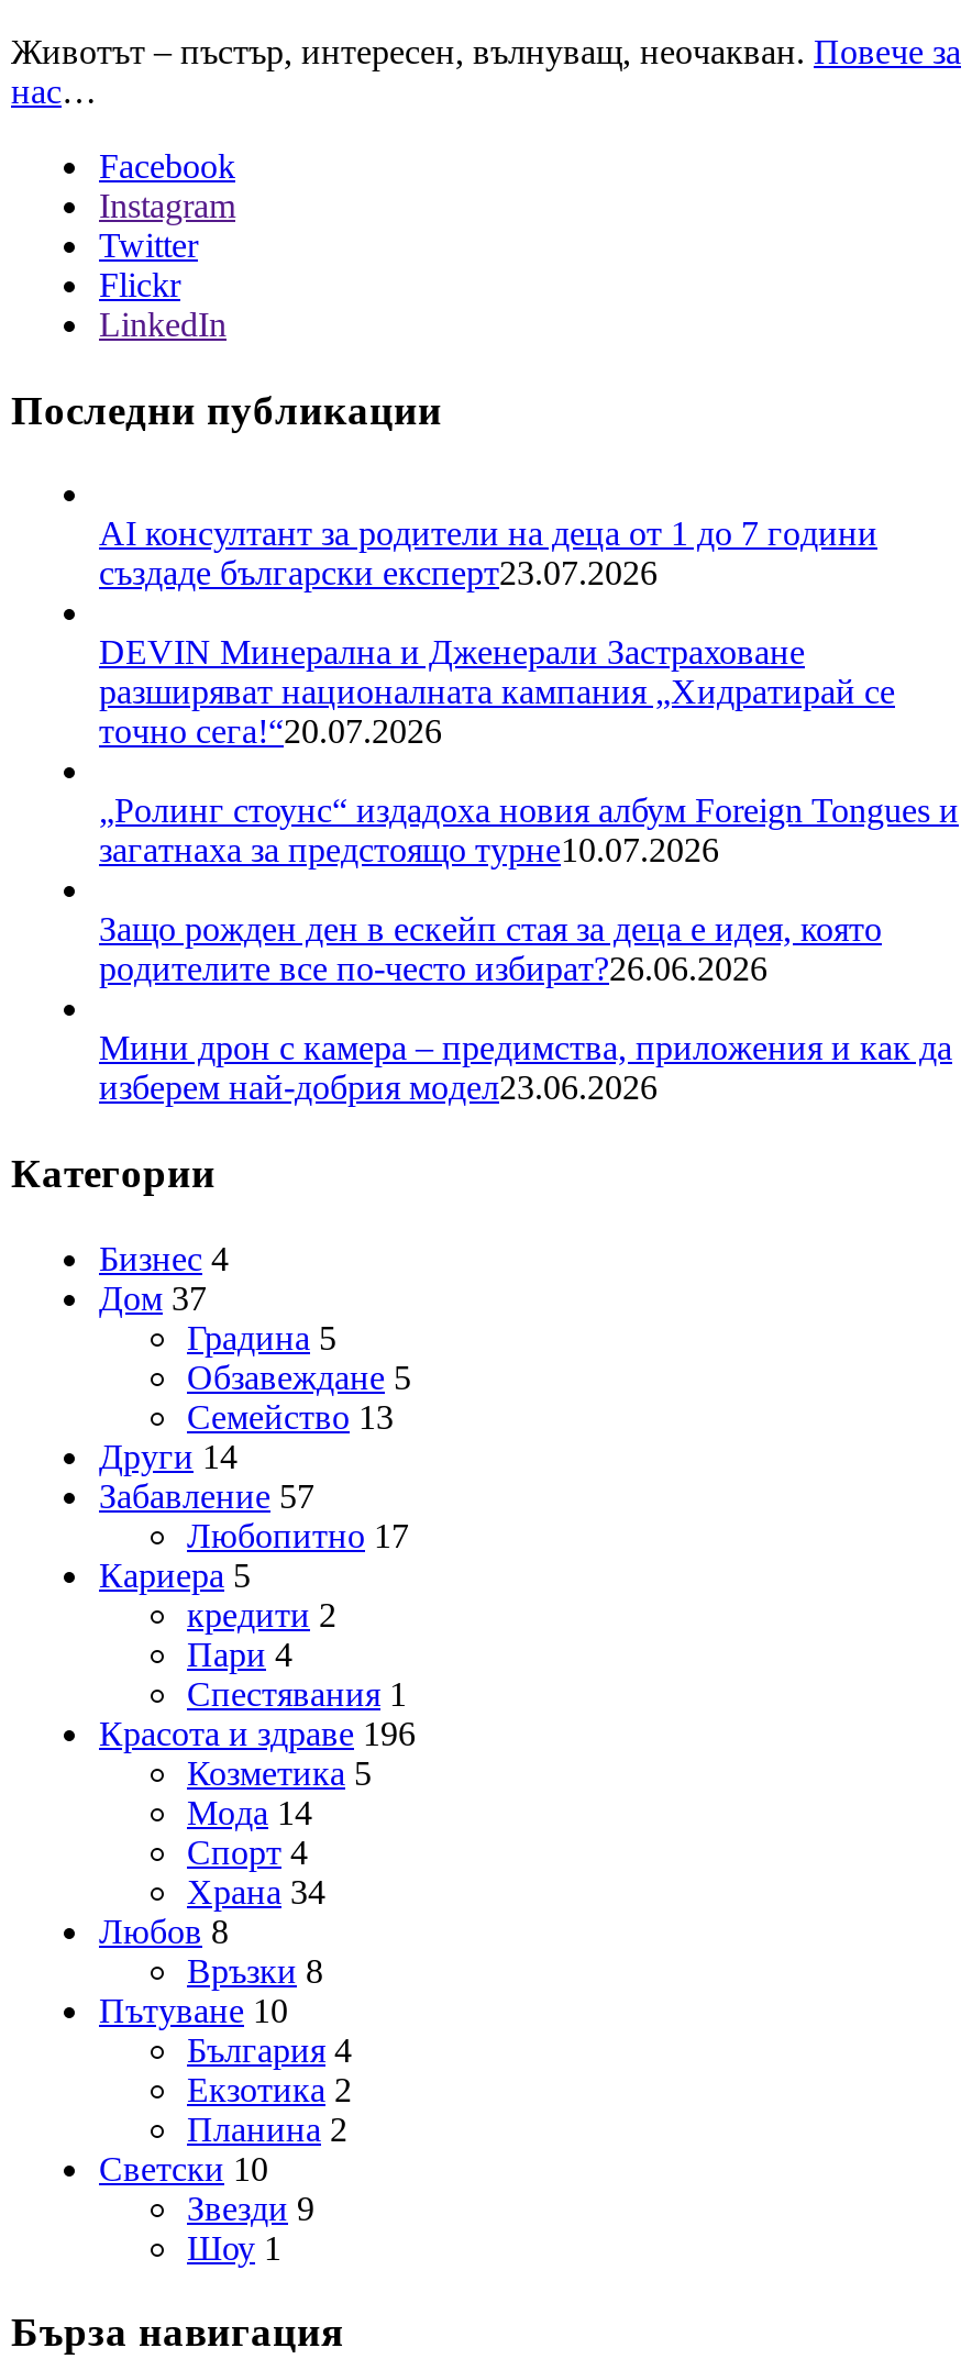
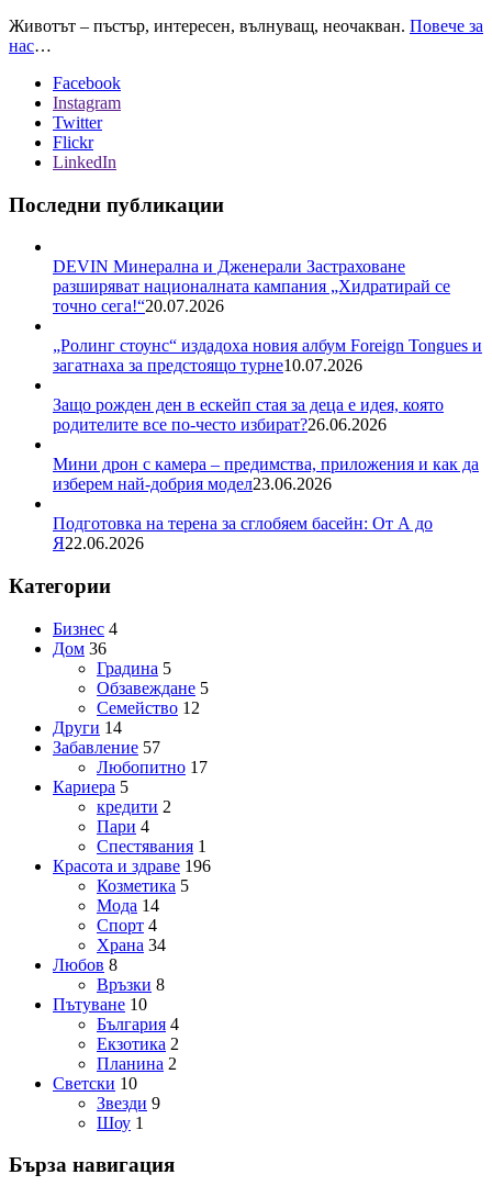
[99,515,877,592] AI консултант за родители на деца от 1 до 7 години | създаде български експерт23.07.2026 -> none
moved [99,634,959,1106] -> [53,257,482,493]: DEVIN Минерална и Дженерали Застраховане | разширяват националната кампания „Хидратирай се | точно сега!“20.07.2026 | ... | Мини дрон с камера – предимства, приложения и как да | изберем най-добрия модел23.06.2026
none -> [53,514,433,553] Подготовка на терена за сглобяем басейн: От А до | Я22.06.2026
[99,1279,207,1316] Дом 37 -> [53,639,107,657] Дом 36
[187,1398,394,1435] Семейство 13 -> [97,698,200,717] Семейство 12

